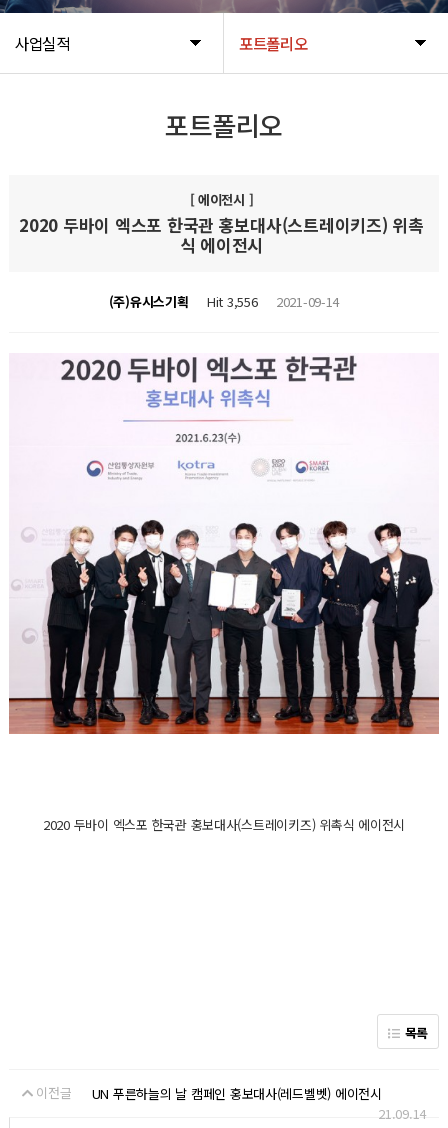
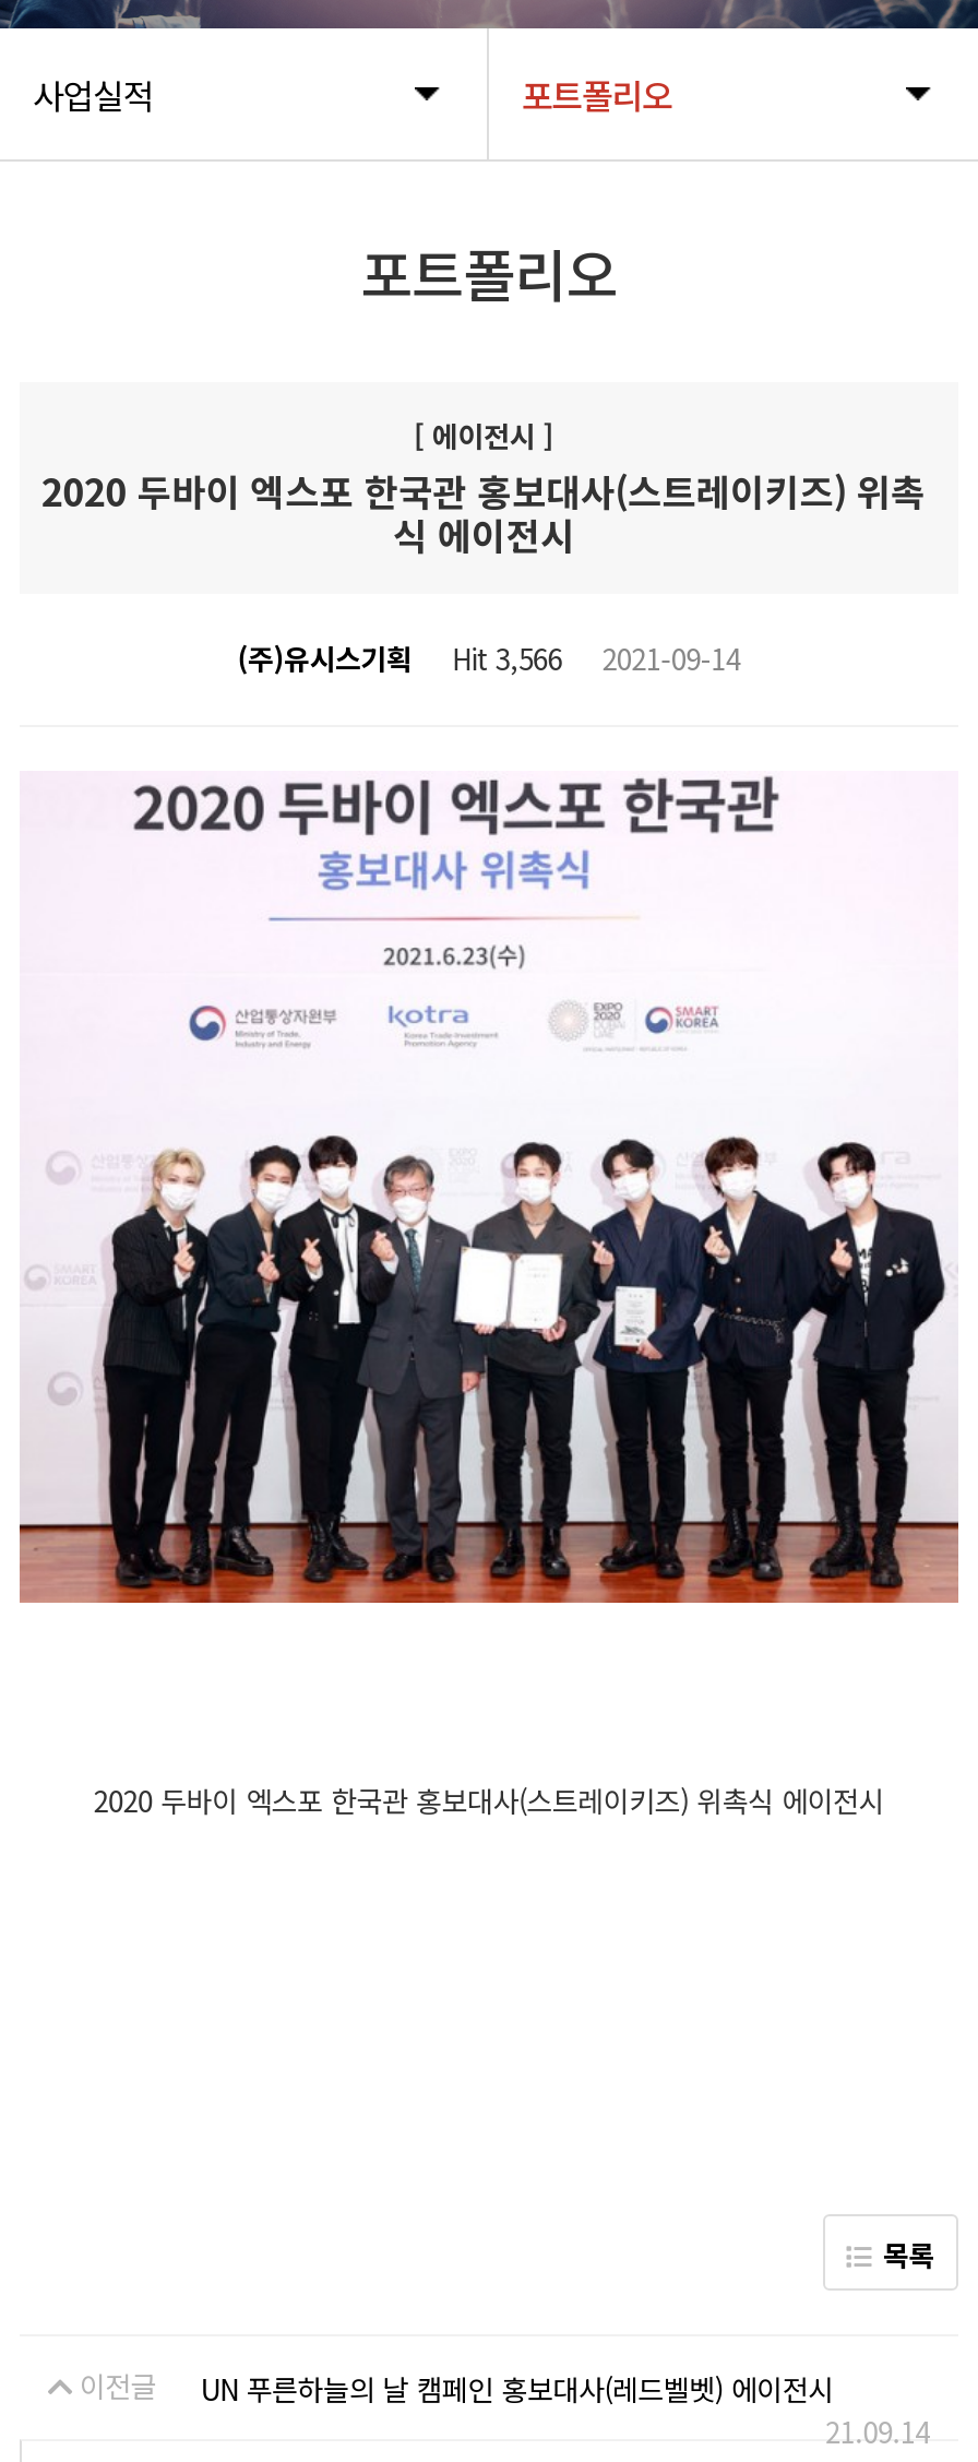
[109,292,339,311] (주)유시스기획 Hit 3,556 2021-09-14 -> [238,638,740,679] (주)유시스기획 Hit 3,566 2021-09-14

